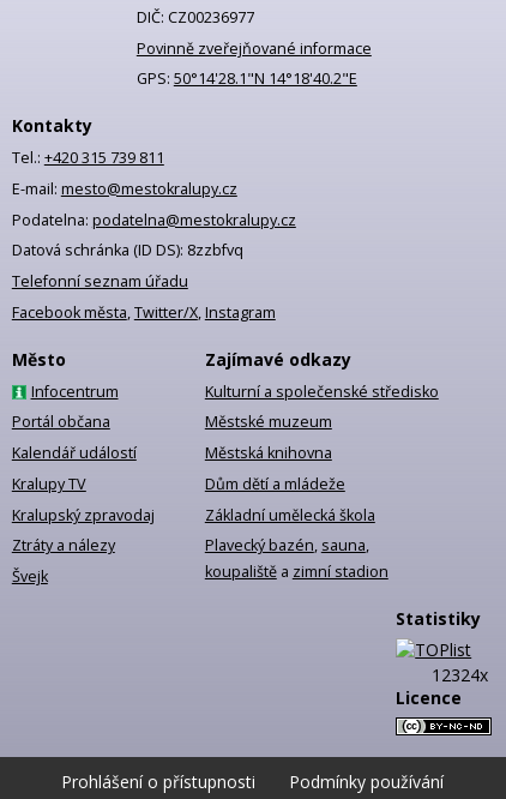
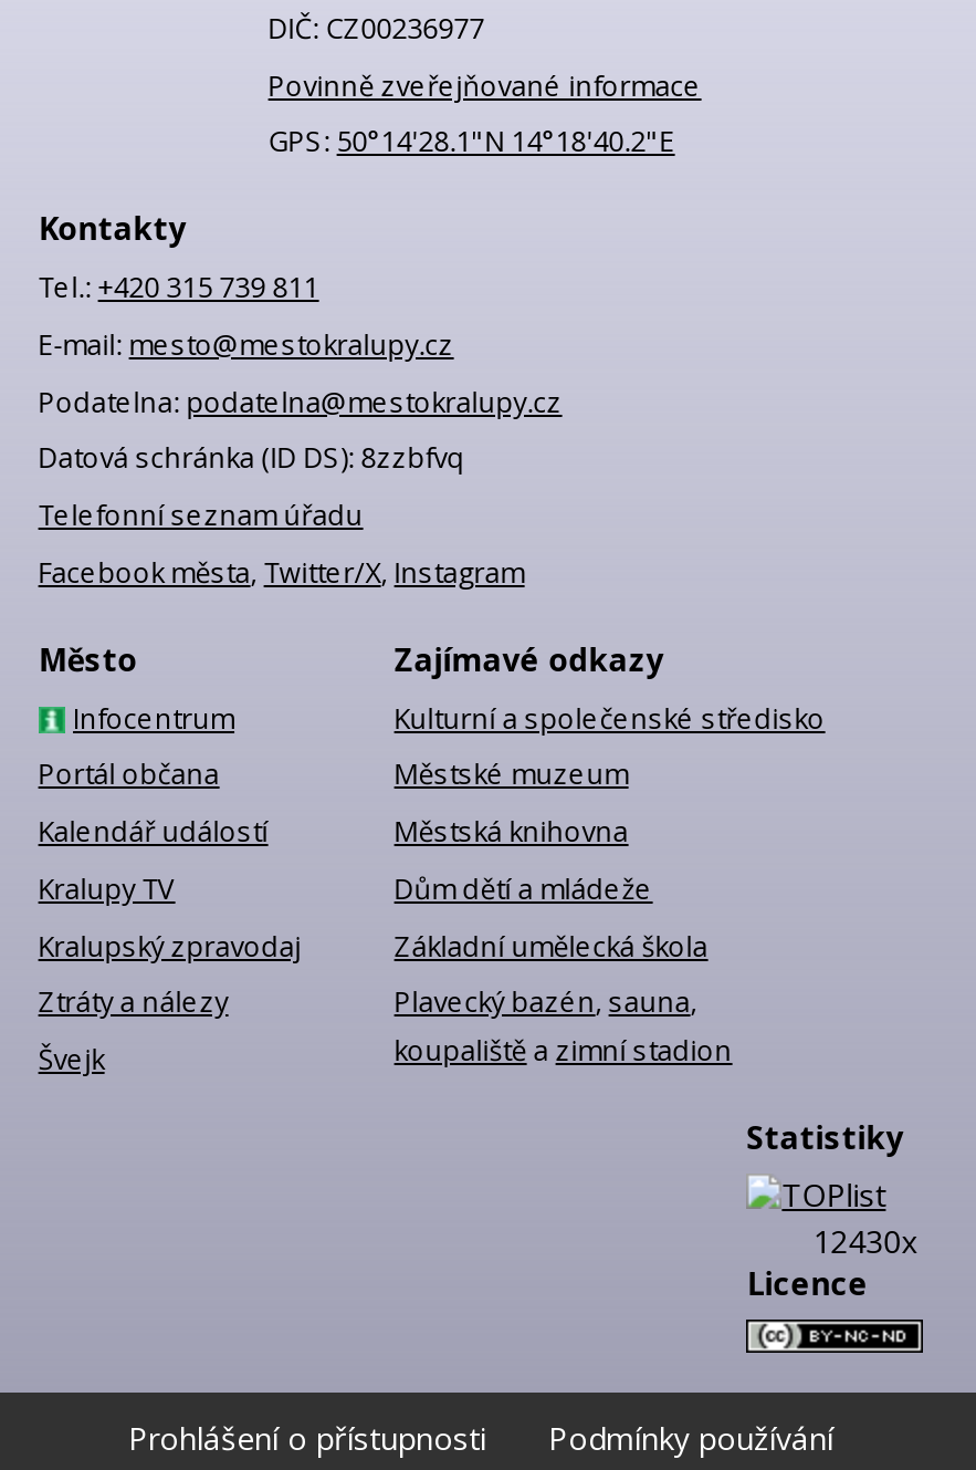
[432,664,488,686] 12324x -> [813,1220,917,1262] 12430x

